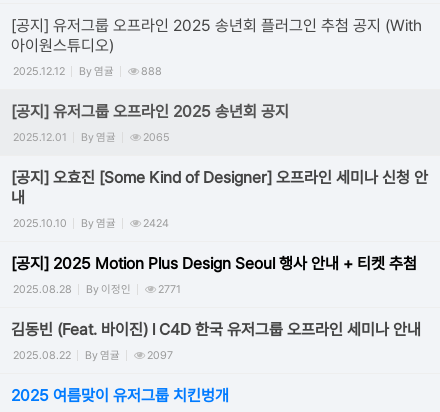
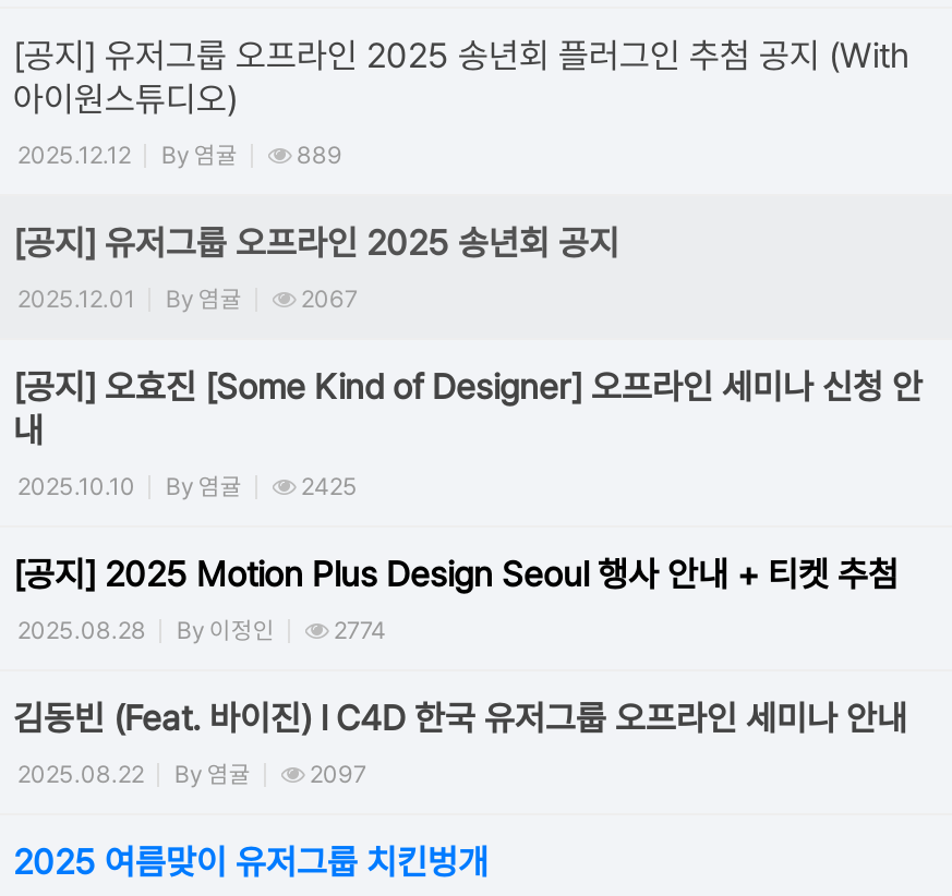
[141,65,162,78] 888 -> [297,142,342,170] 889
[143,131,170,144] 2065 -> [301,286,358,314] 2067
[143,217,169,230] 2424 -> [301,473,358,501] 2425
[158,283,181,296] 2771 -> [334,617,386,645] 2774

